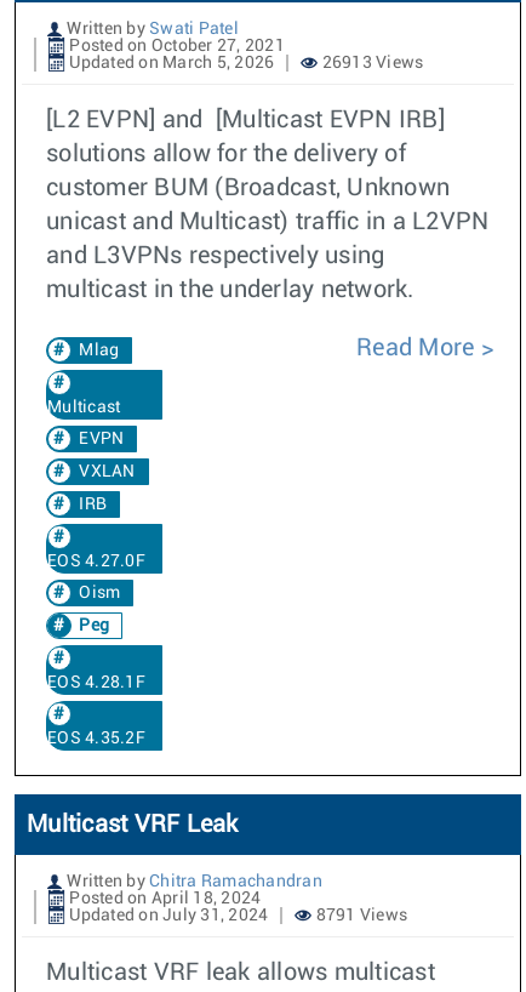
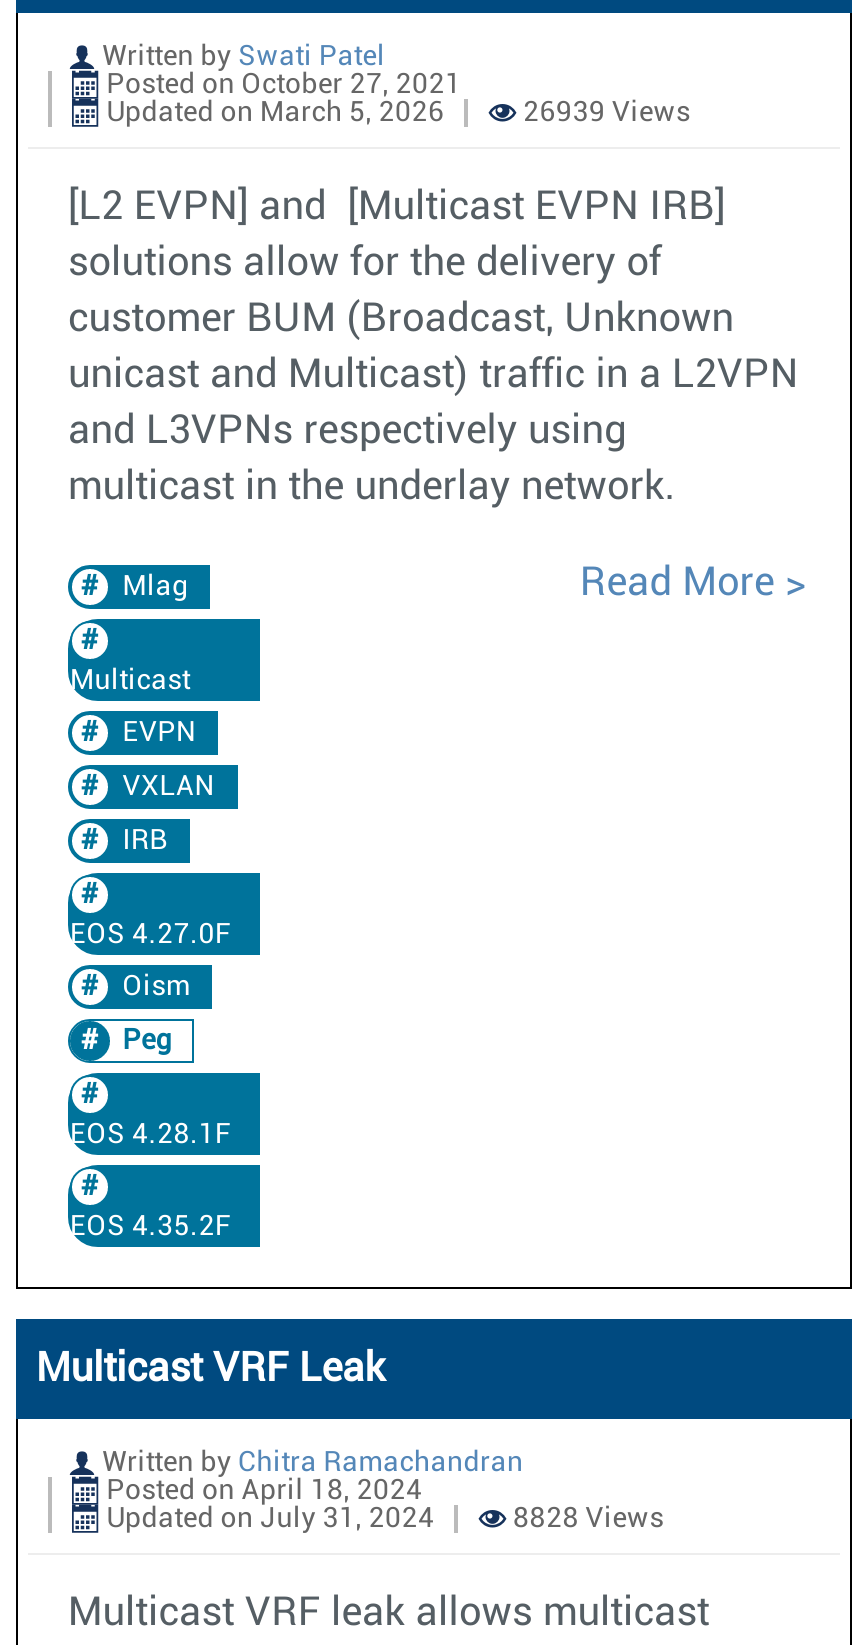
[318,55,423,72] 26913 Views -> [516,99,690,127] 26939 Views
[312,907,407,924] 8791 Views -> [506,1505,664,1533] 8828 Views

